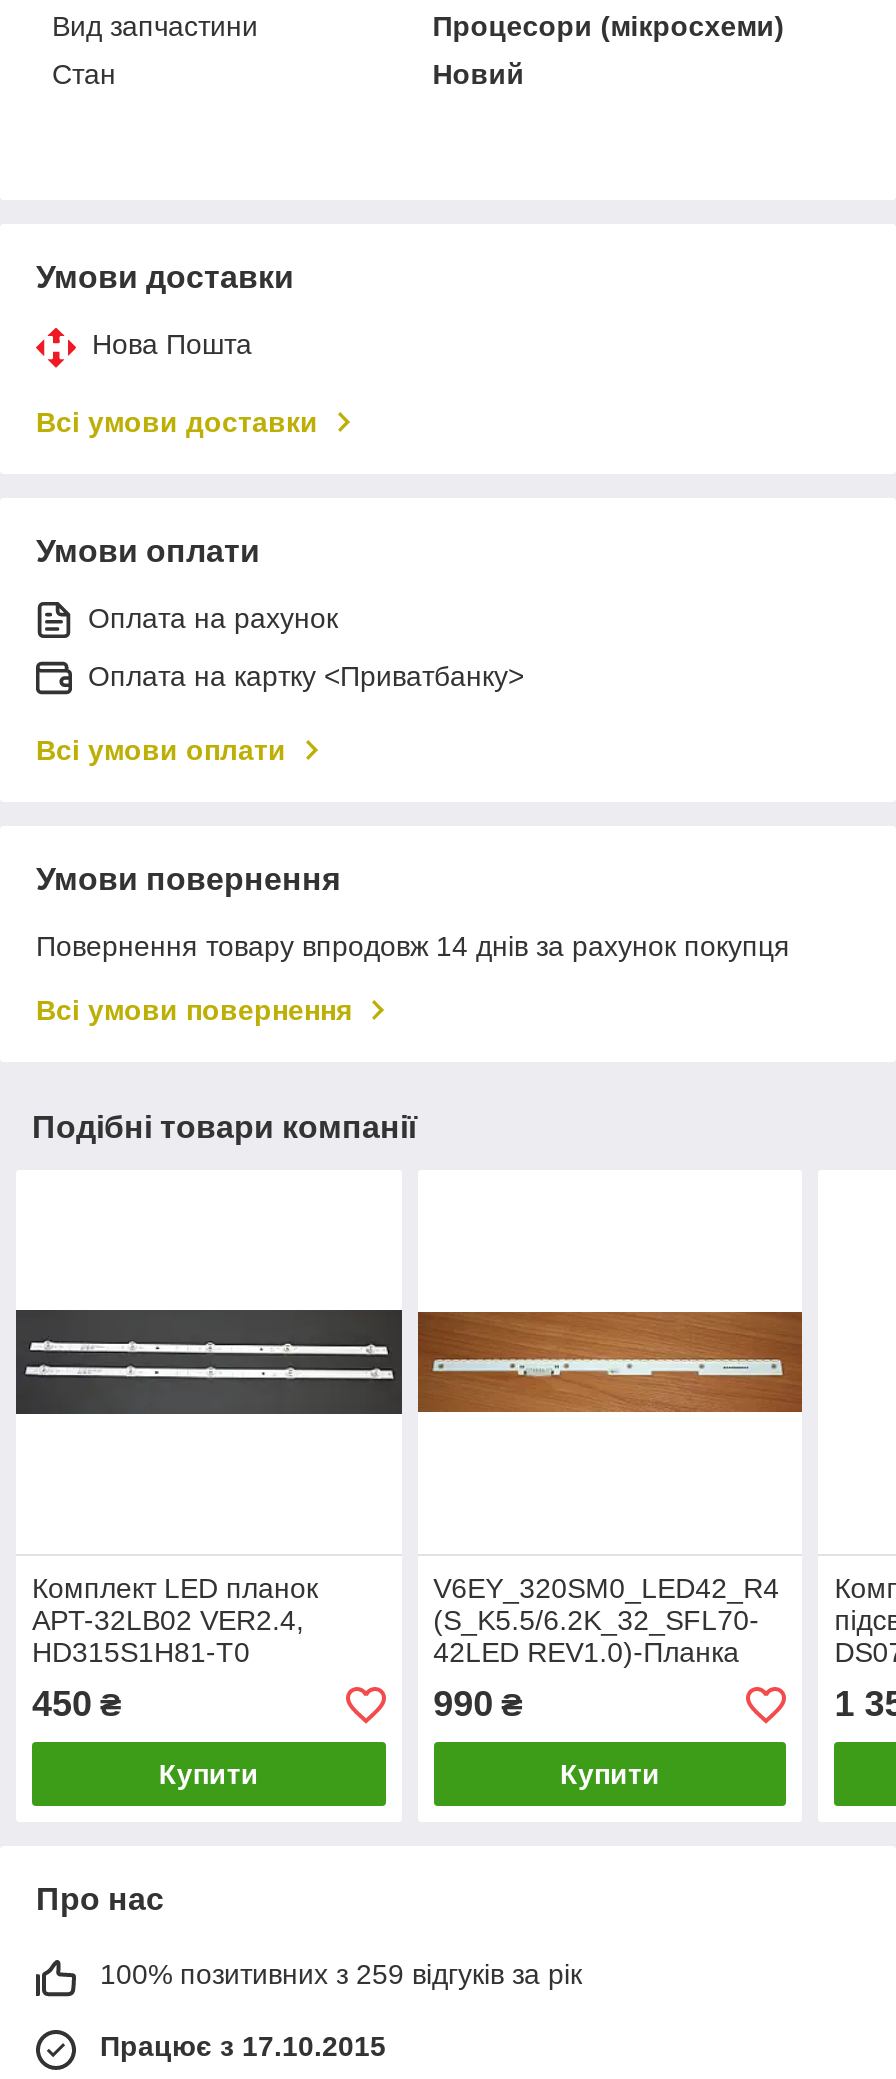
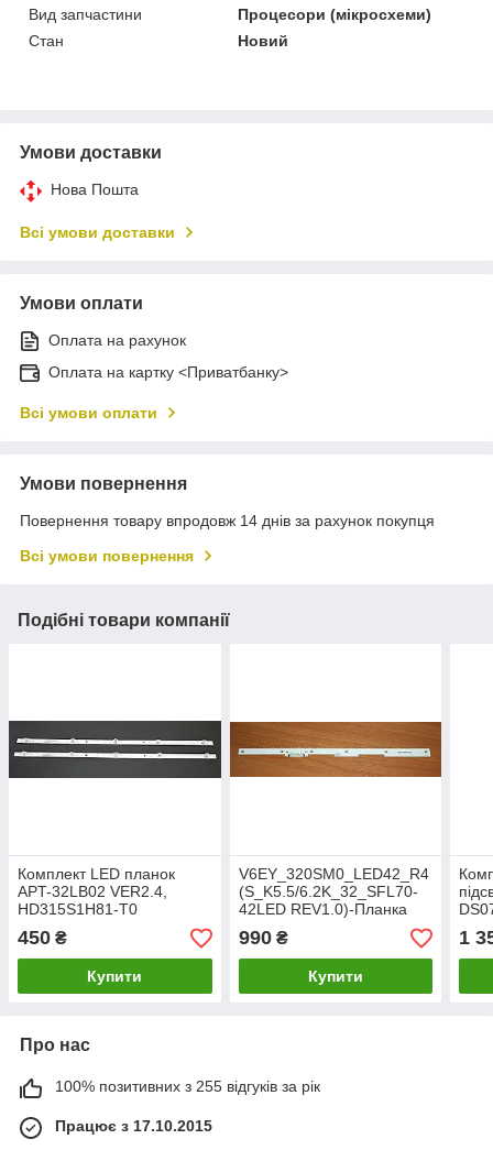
[100,1959,582,1991] 100% позитивних з 259 відгуків за рік -> [55,1078,320,1095] 100% позитивних з 255 відгуків за рік

